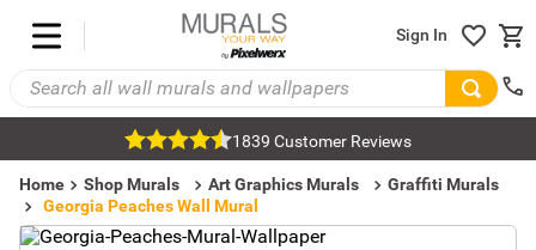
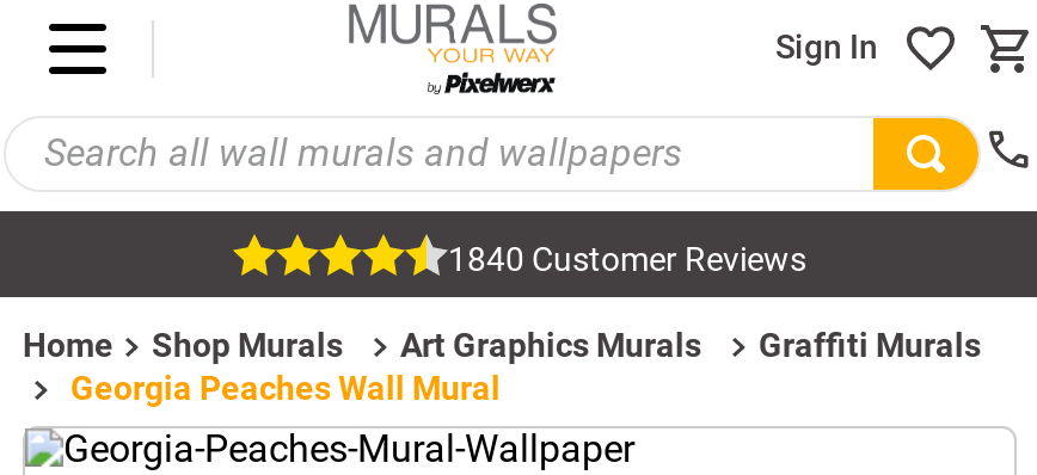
[232,132,412,151] 1839 Customer Reviews -> [448,240,806,278] 1840 Customer Reviews

